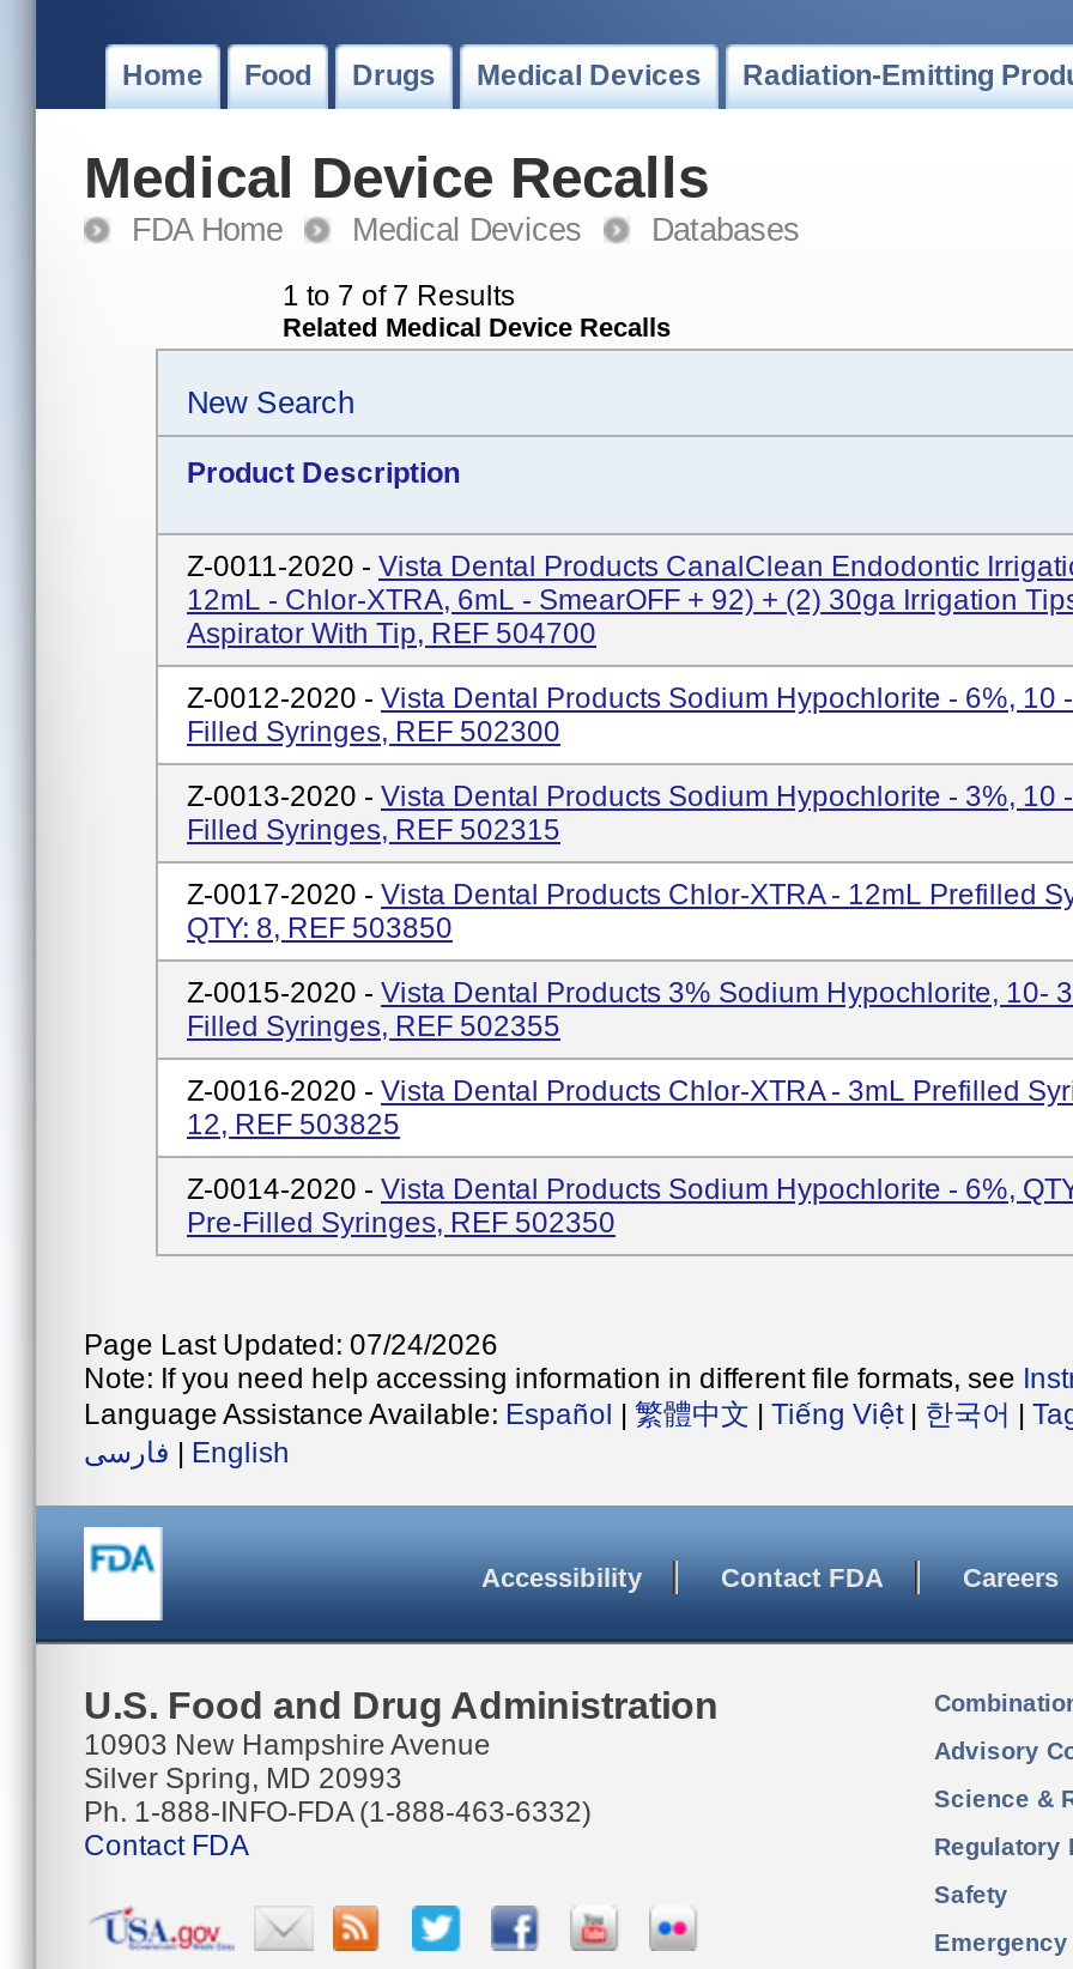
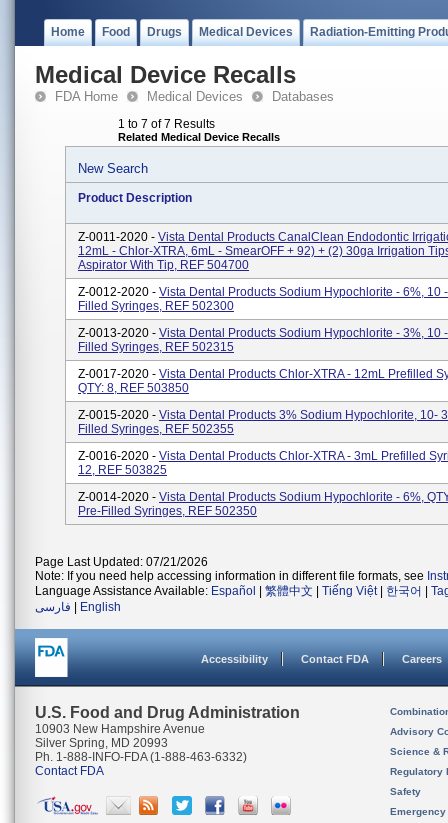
[84,1328,498,1362] Page Last Updated: 07/24/2026 -> [35,555,208,569] Page Last Updated: 07/21/2026

